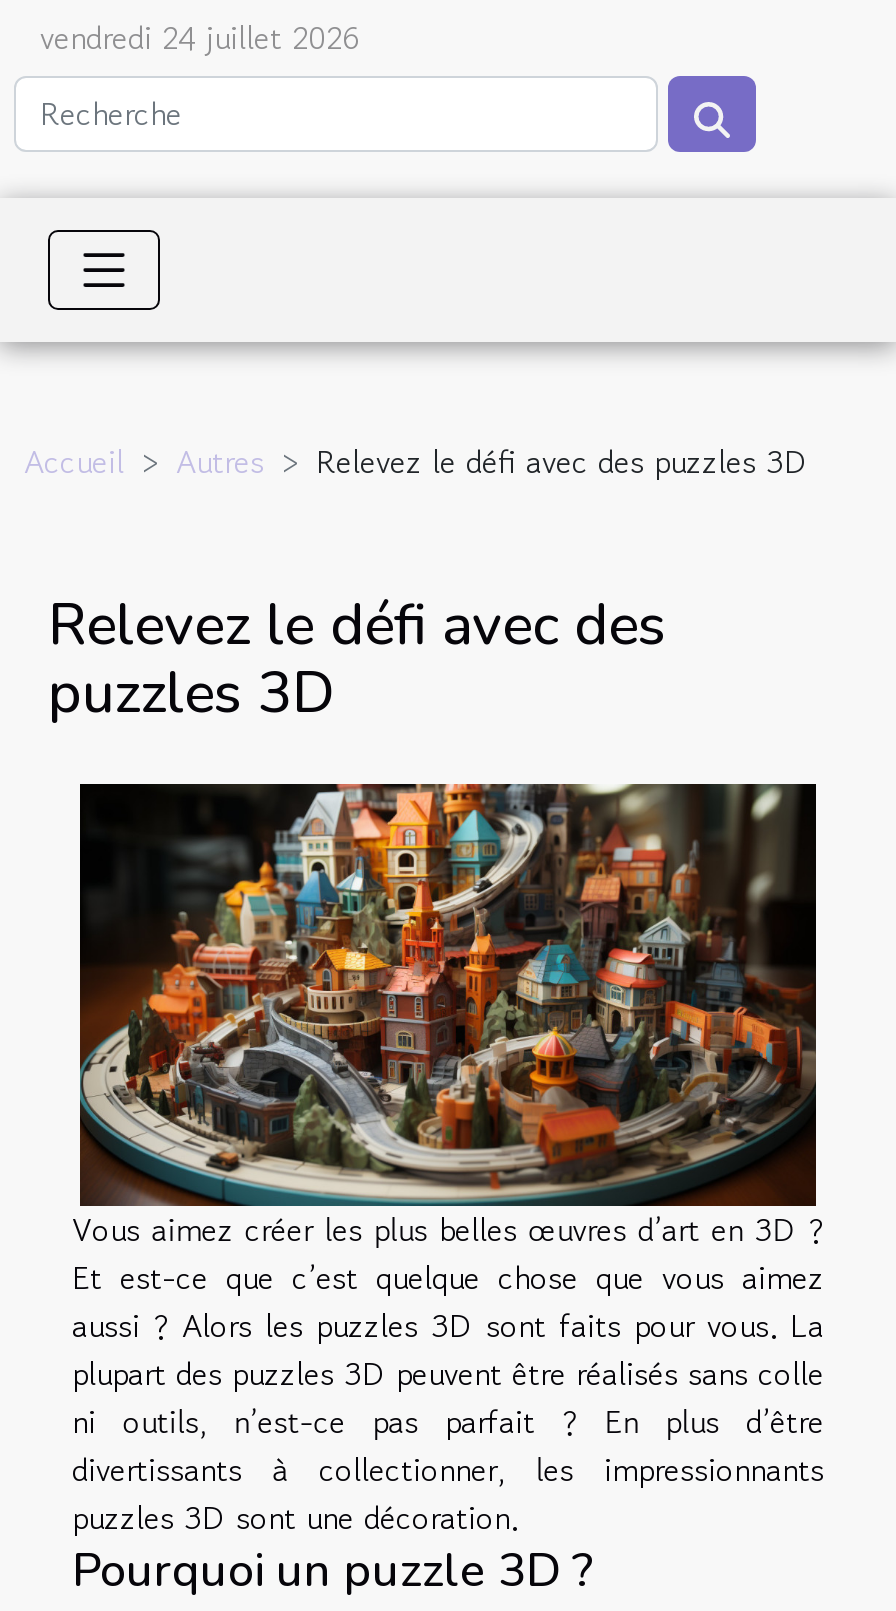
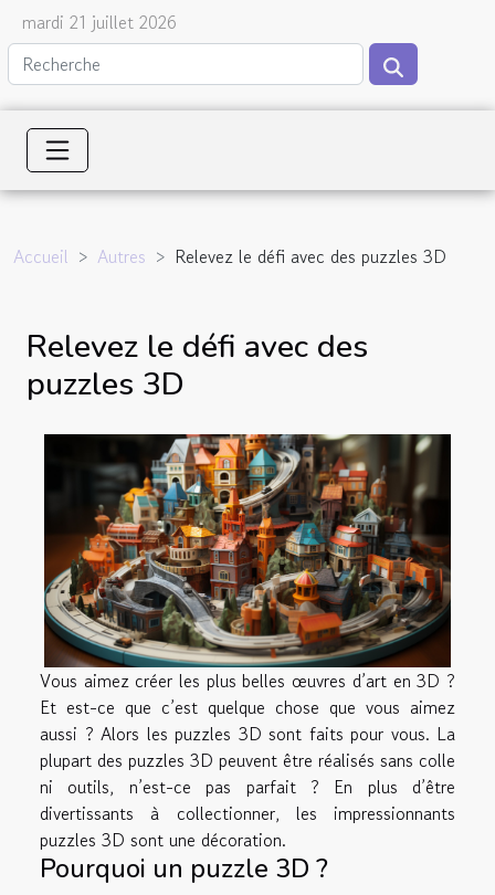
[40,14,360,62] vendredi 24 juillet 2026 -> [22,9,177,35] mardi 21 juillet 2026

